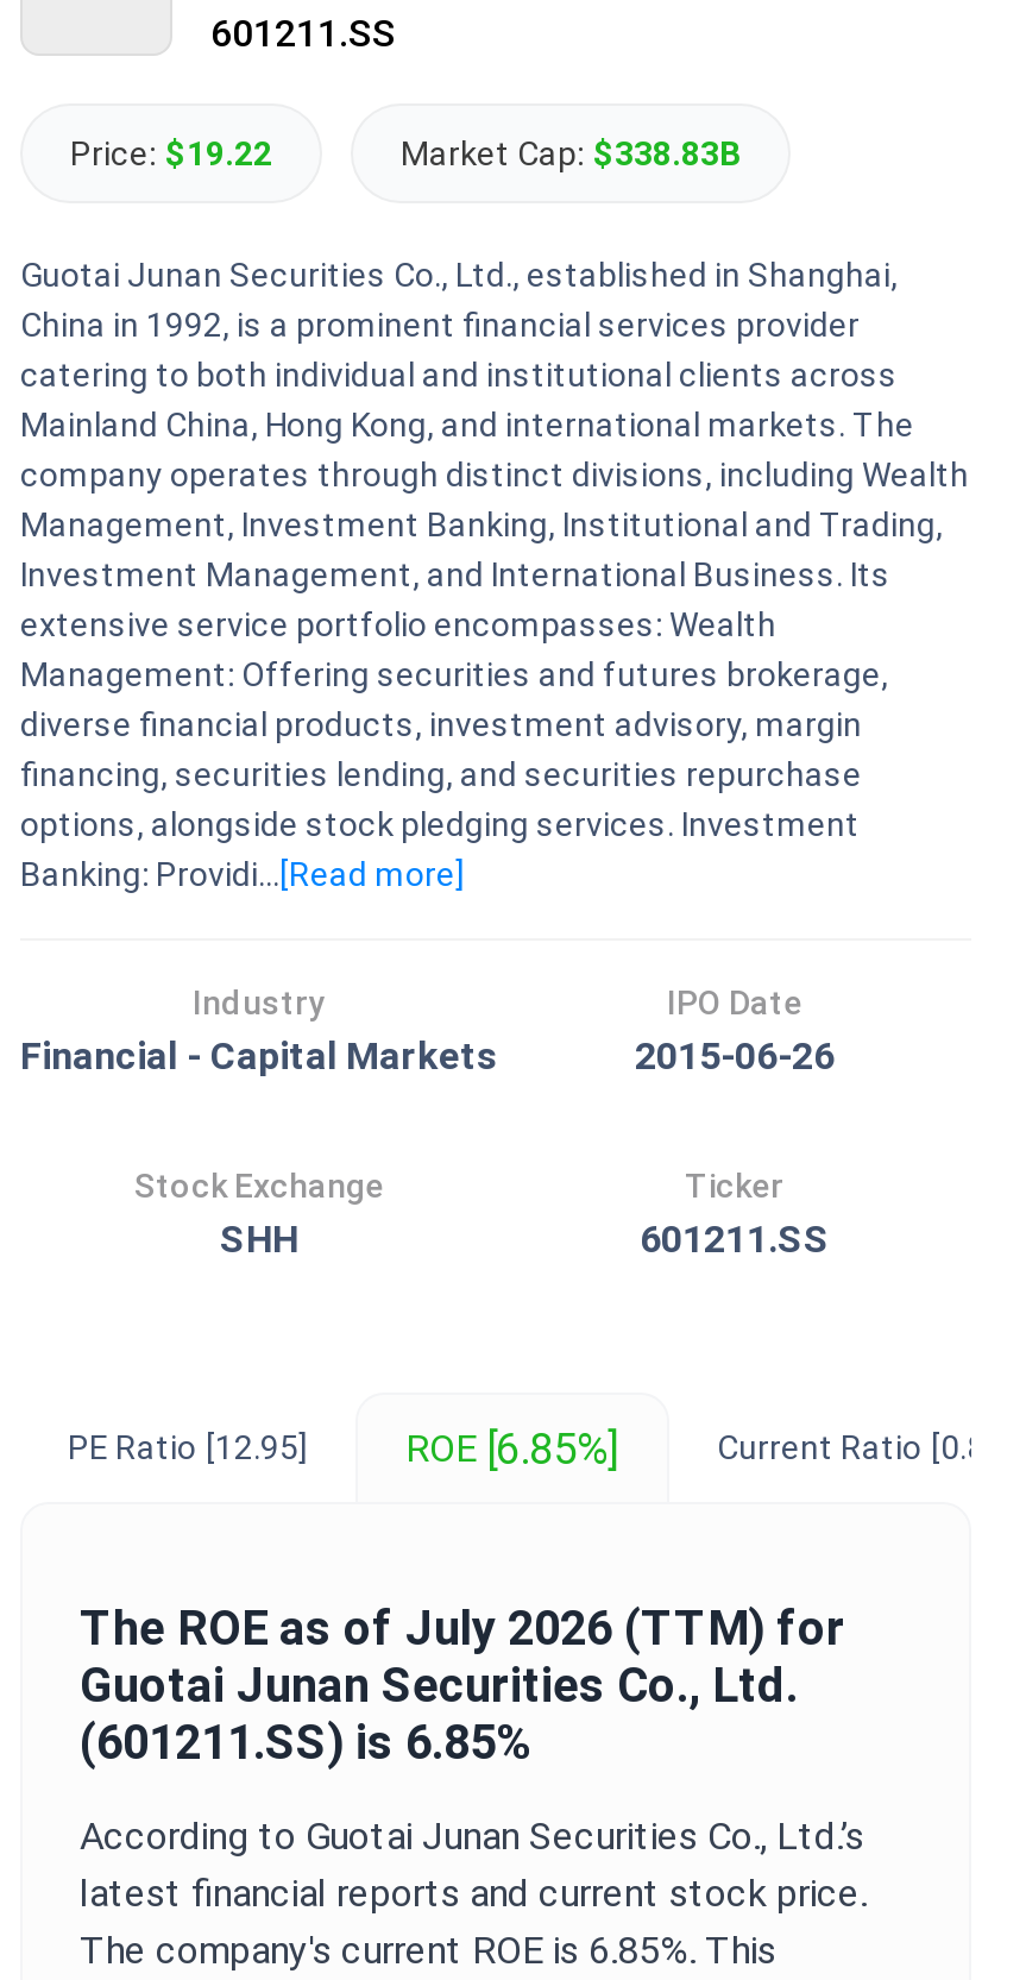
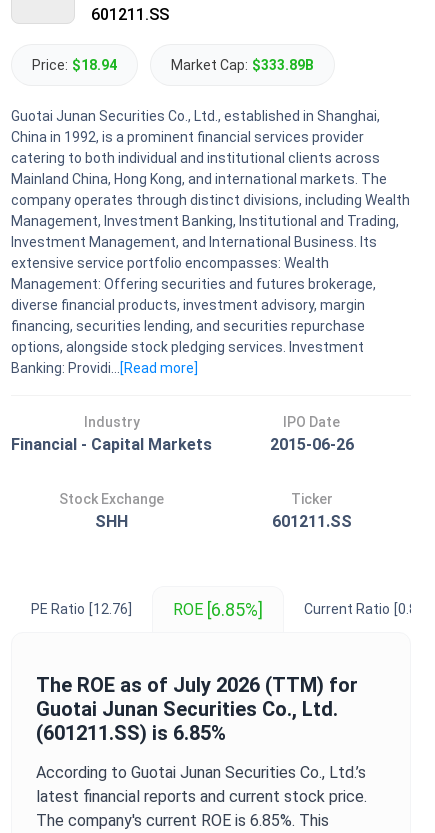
[70,134,272,172] Price: $19.22 -> [32,57,117,73] Price: $18.94
[401,134,741,172] Market Cap: $338.83B -> [171,57,314,73] Market Cap: $333.89B
[68,1428,308,1466] PE Ratio [12.95] -> [31,601,132,617] PE Ratio [12.76]

